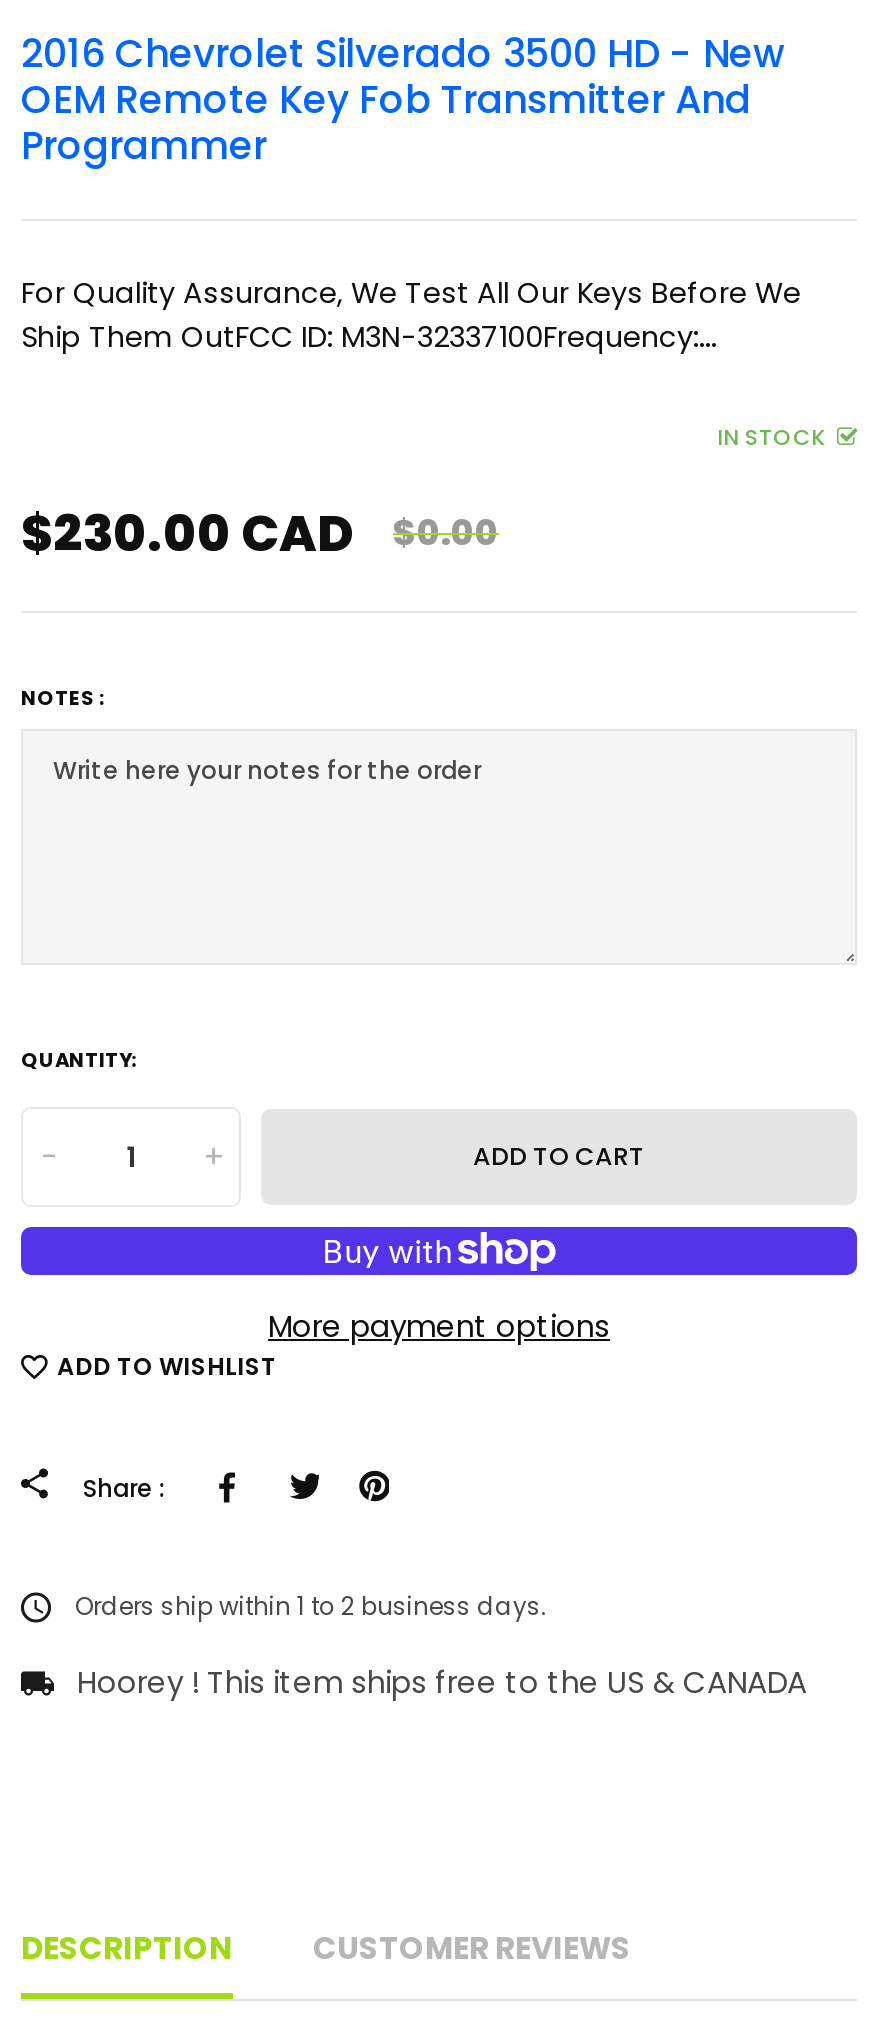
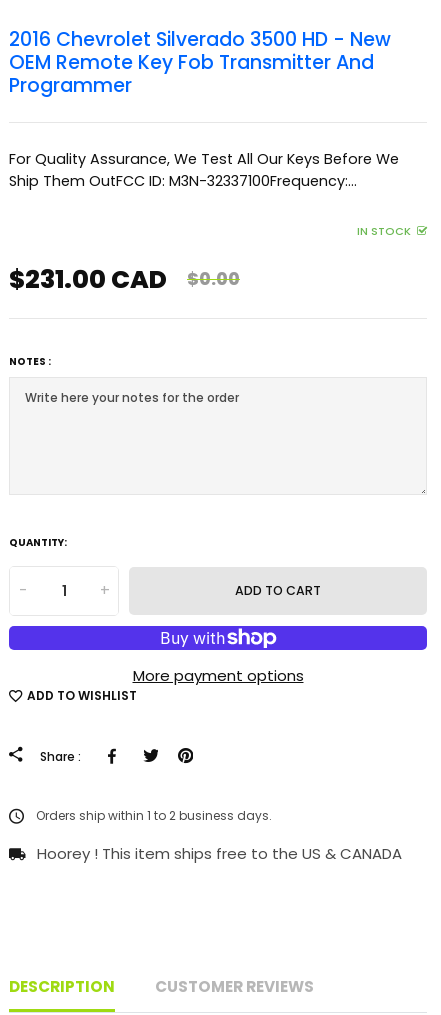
[21,499,499,569] $230.00 CAD $0.00 -> [9,262,240,297] $231.00 CAD $0.00

